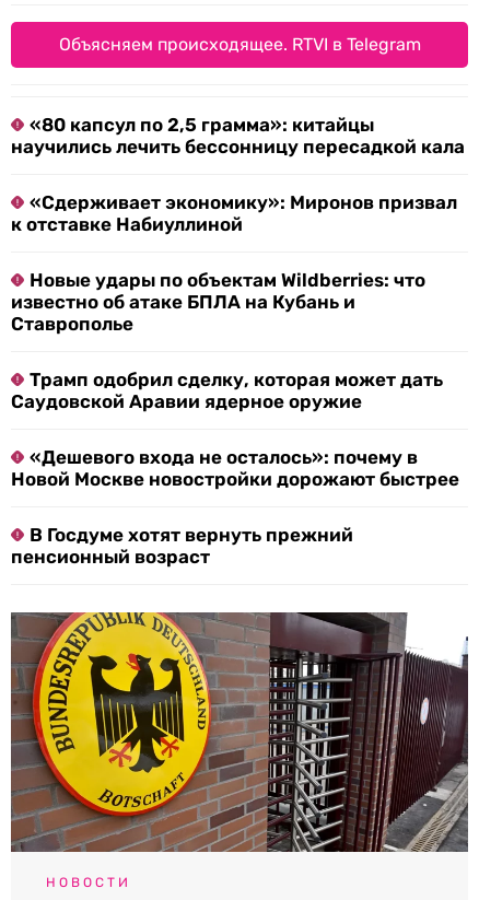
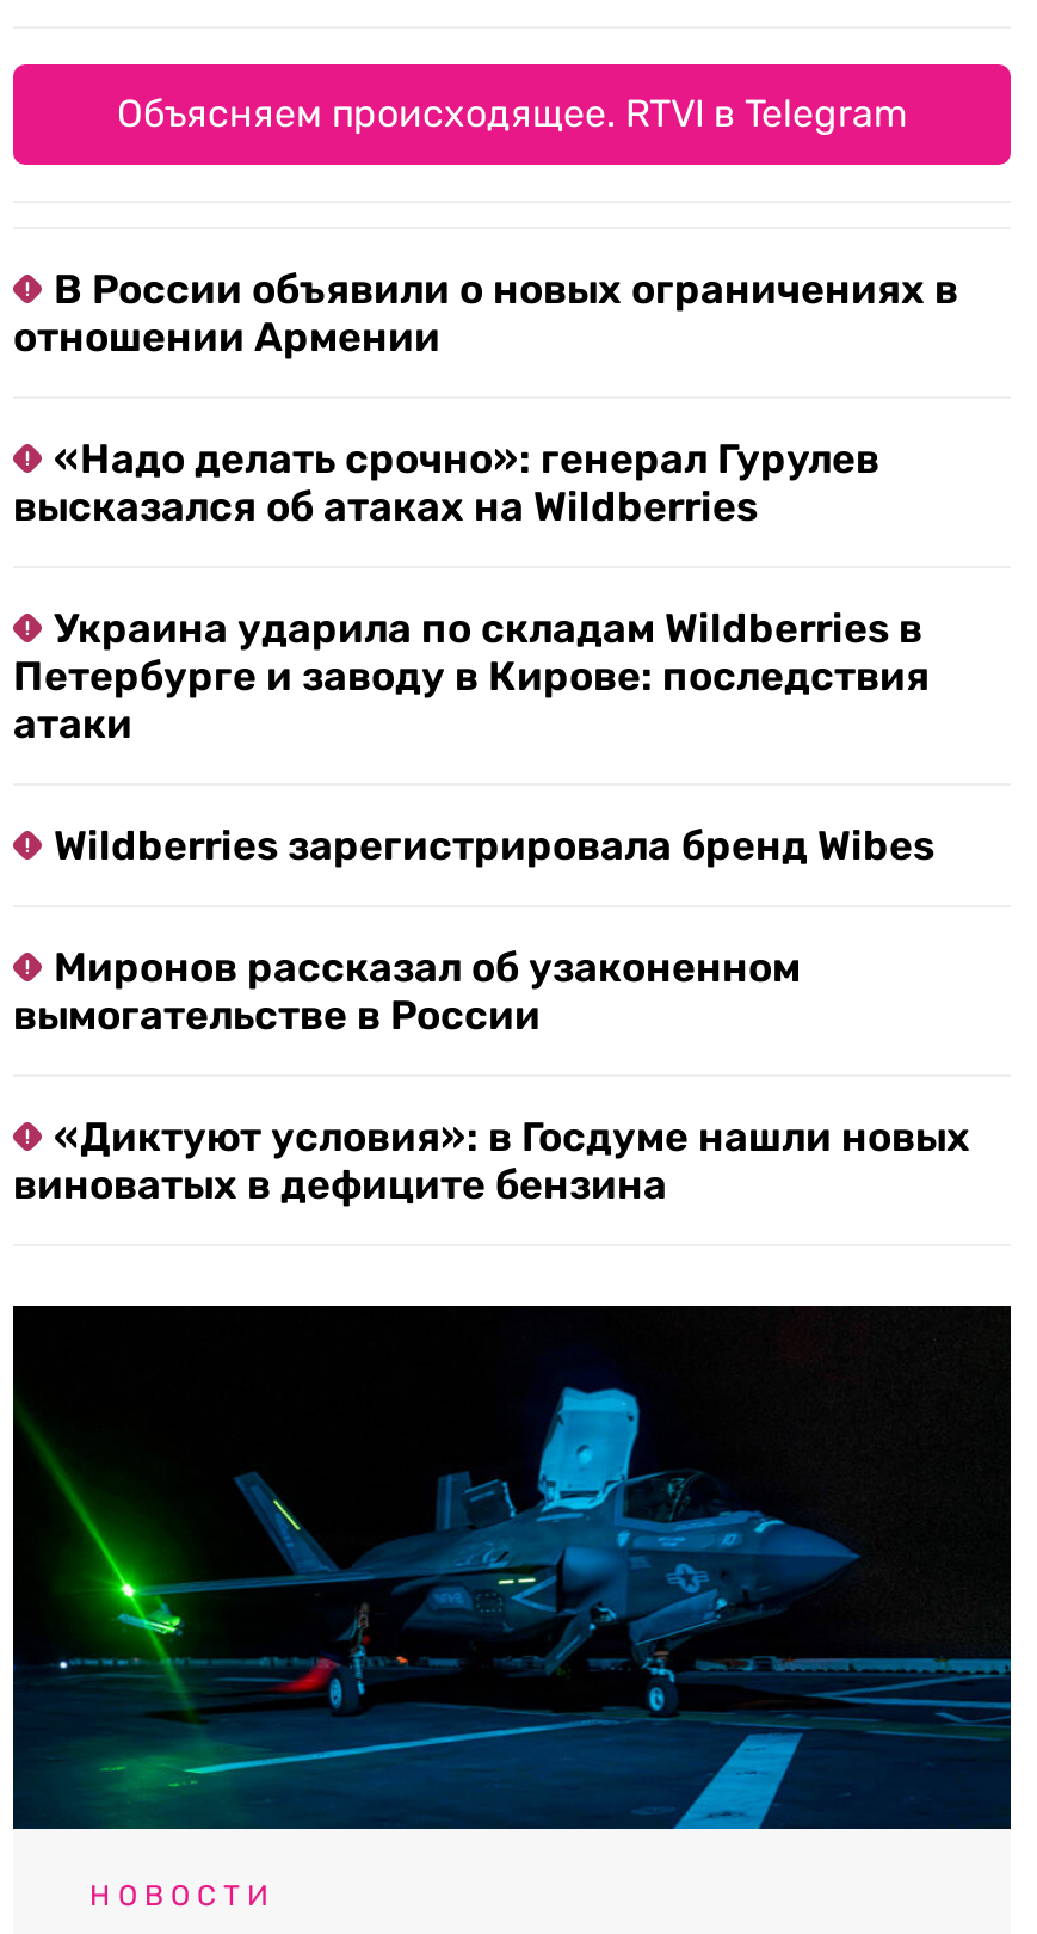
[11,114,465,158] «80 капсул по 2,5 грамма»: китайцы | научились лечить бессонницу пересадкой кала -> [13,265,958,361] В России объявили о новых ограничениях в | отношении Армении
[11,191,457,235] «Сдерживает экономику»: Миронов призвал | к отставке Набиуллиной -> [13,435,879,530] «Надо делать срочно»: генерал Гурулев | высказался об атаках на Wildberries
[11,269,425,335] Новые удары по объектам Wildberries: что | известно об атаке БПЛА на Кубань и | Ставрополье -> [13,604,930,748] Украина ударила по складам Wildberries в | Петербурге и заводу в Кирове: последствия | атаки
[11,369,443,412] Трамп одобрил сделку, которая может дать | Саудовской Аравии ядерное оружие -> [54,822,934,869] Wildberries зарегистрировала бренд Wibes
[11,446,459,490] «Дешевого входа не осталось»: почему в | Новой Москве новостройки дорожают быстрее -> [13,943,801,1039] Миронов рассказал об узаконенном | вымогательстве в России
[11,524,353,568] В Госдуме хотят вернуть прежний | пенсионный возраст -> [13,1113,970,1208] «Диктуют условия»: в Госдуме нашли новых | виноватых в дефиците бензина
[10,611,469,853] [image] -> [11,1304,1013,1831] [image]

